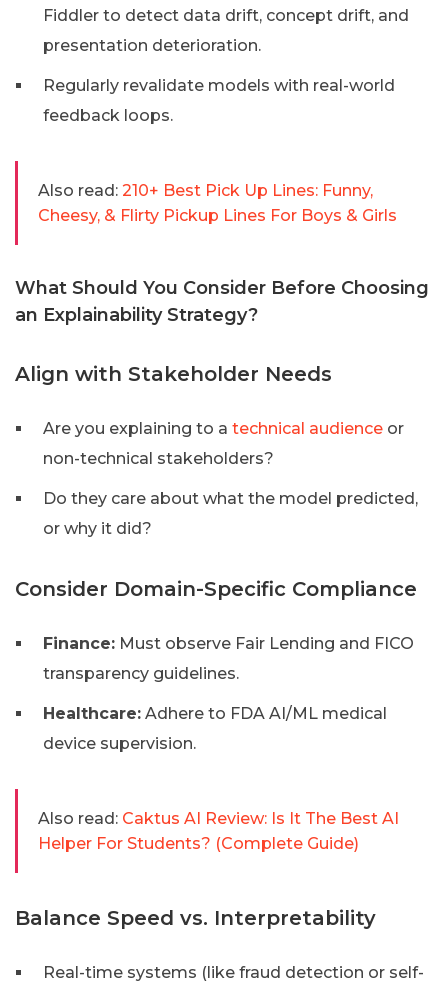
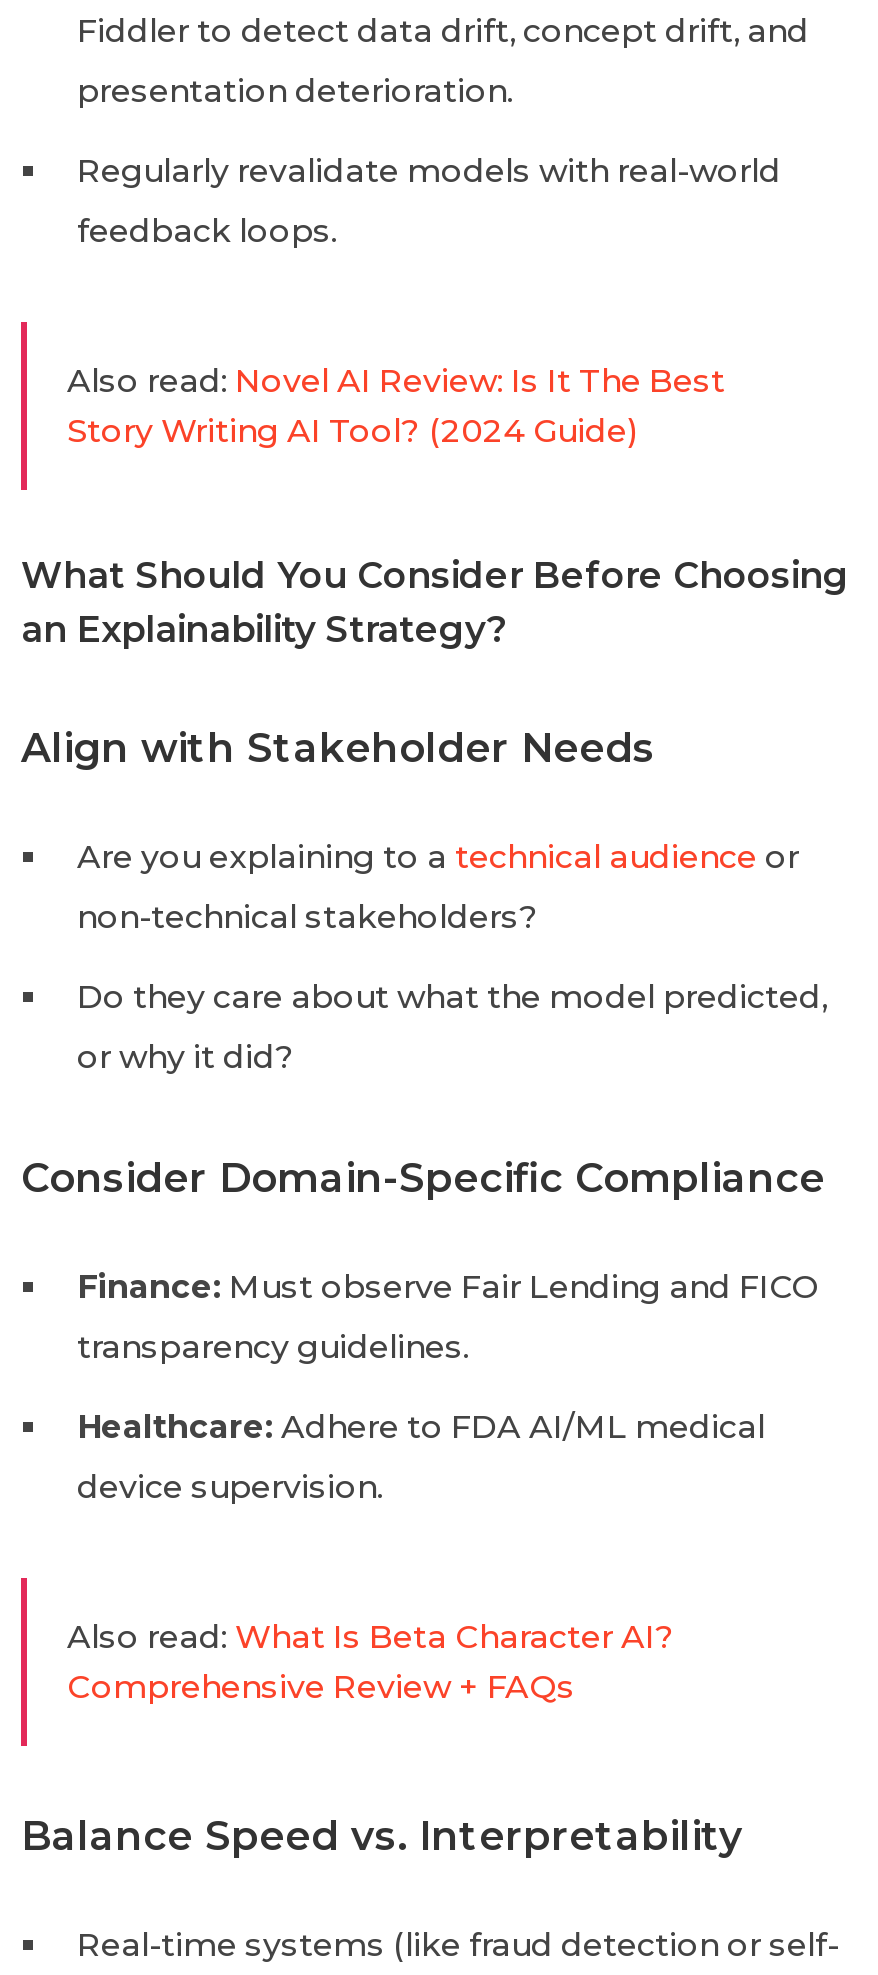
[38,181,397,225] Also read: 210+ Best Pick Up Lines: Funny, | Cheesy, & Flirty Pickup Lines For Boys & Girls -> [67,362,725,450] Also read: Novel AI Review: Is It The Best | Story Writing AI Tool? (2024 Guide)
[38,809,399,853] Also read: Caktus AI Review: Is It The Best AI | Helper For Students? (Complete Guide) -> [67,1618,675,1706] Also read: What Is Beta Character AI? | Comprehensive Review + FAQs

